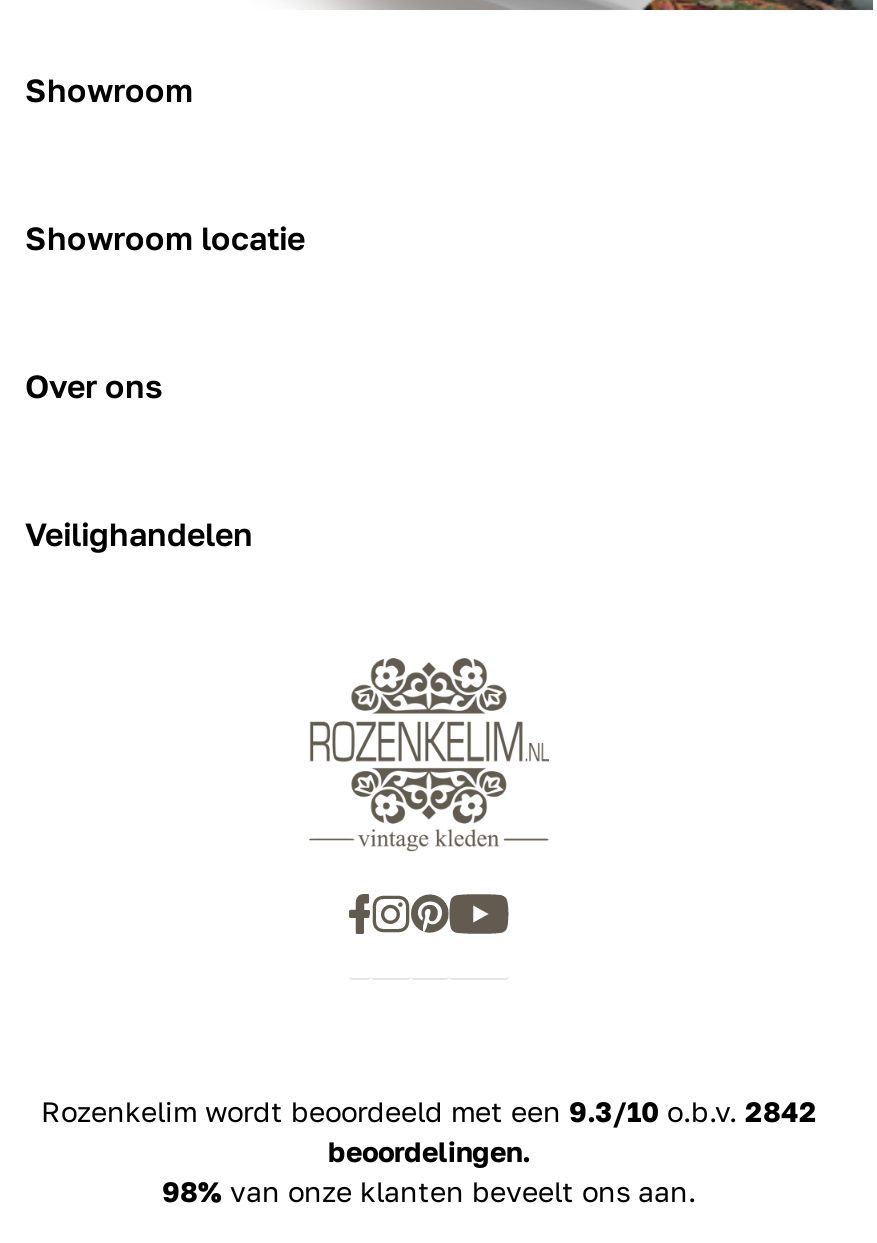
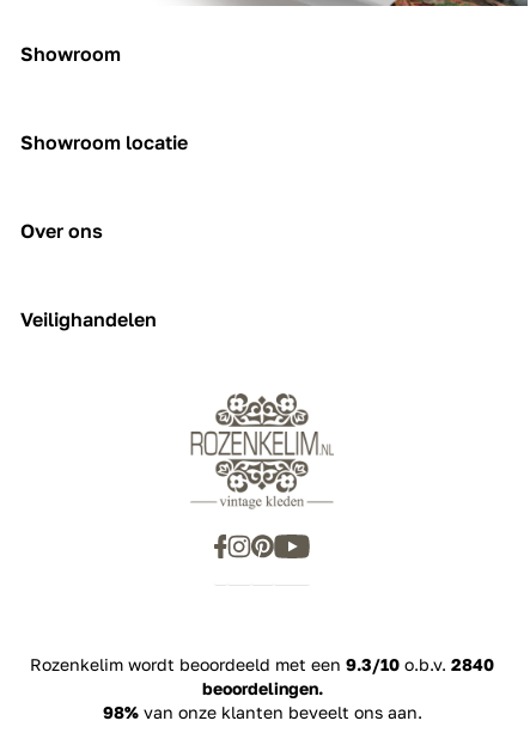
[41,1093,817,1127] Rozenkelim wordt beoordeeld met een 9.3/10 o.b.v. 2842 -> [30,654,494,674] Rozenkelim wordt beoordeeld met een 9.3/10 o.b.v. 2840

